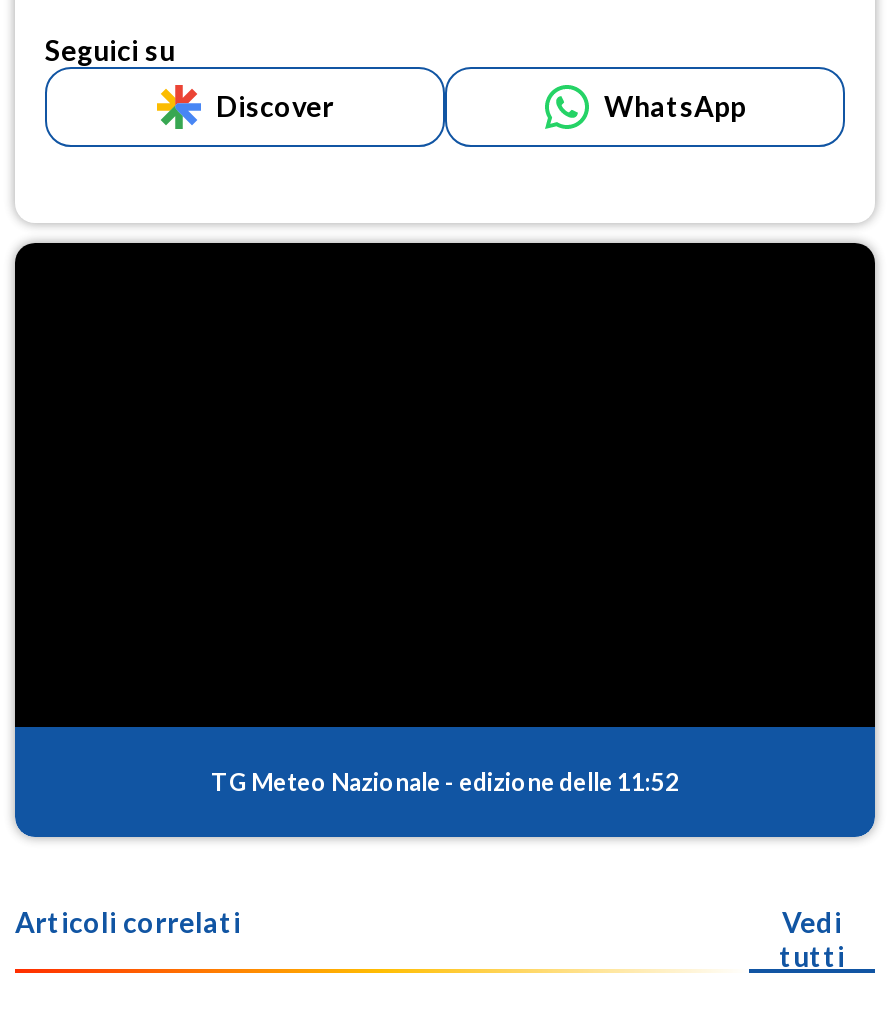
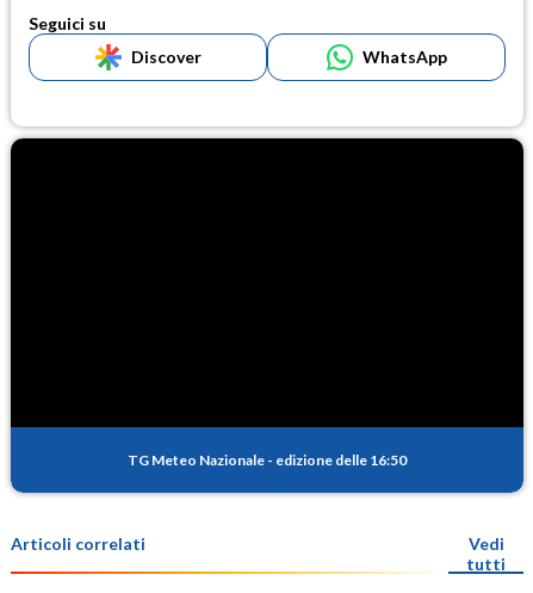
[211,767,679,797] TG Meteo Nazionale - edizione delle 11:52 -> [128,451,407,469] TG Meteo Nazionale - edizione delle 16:50

